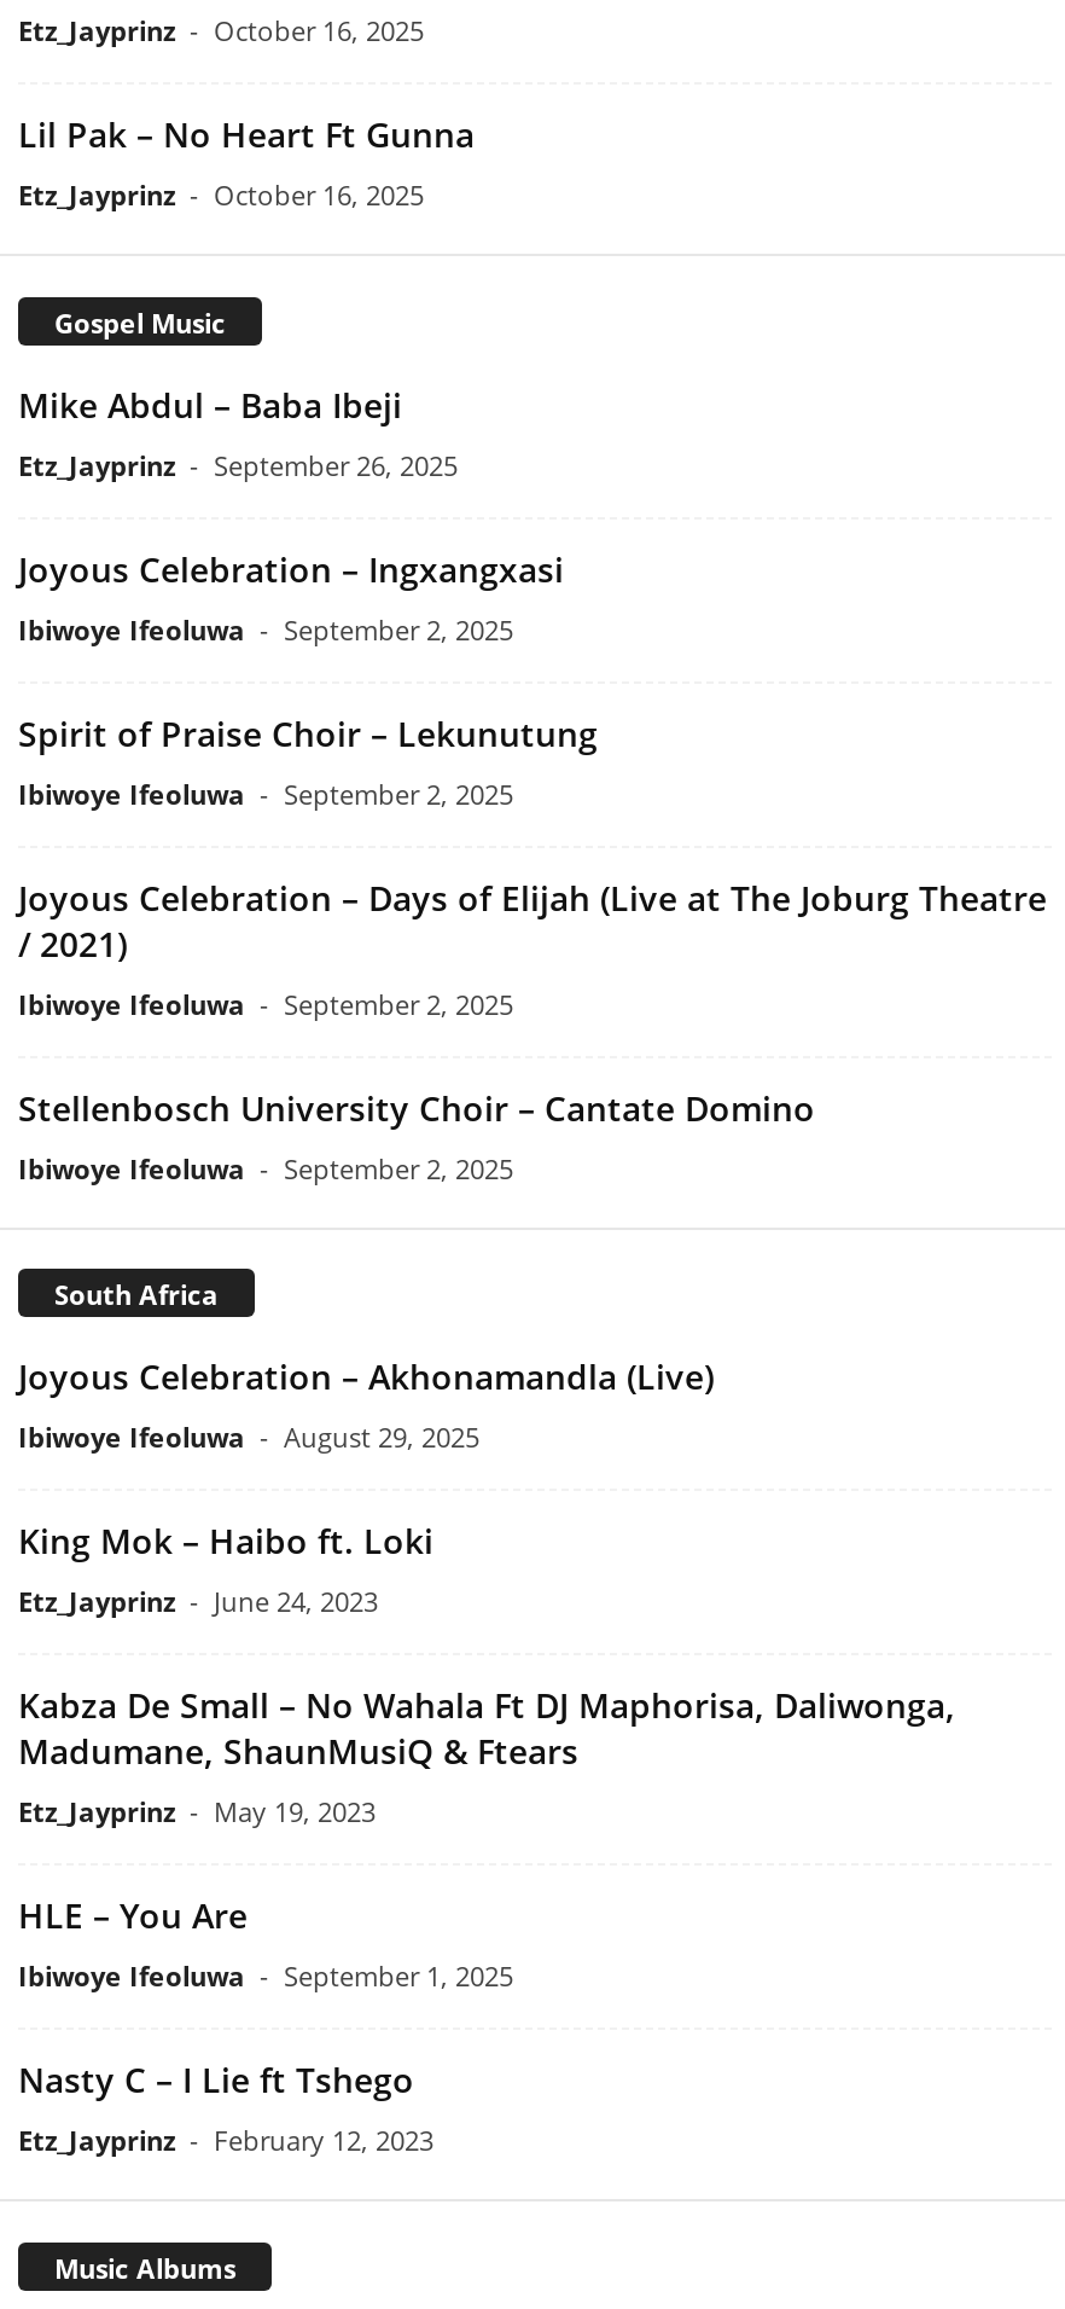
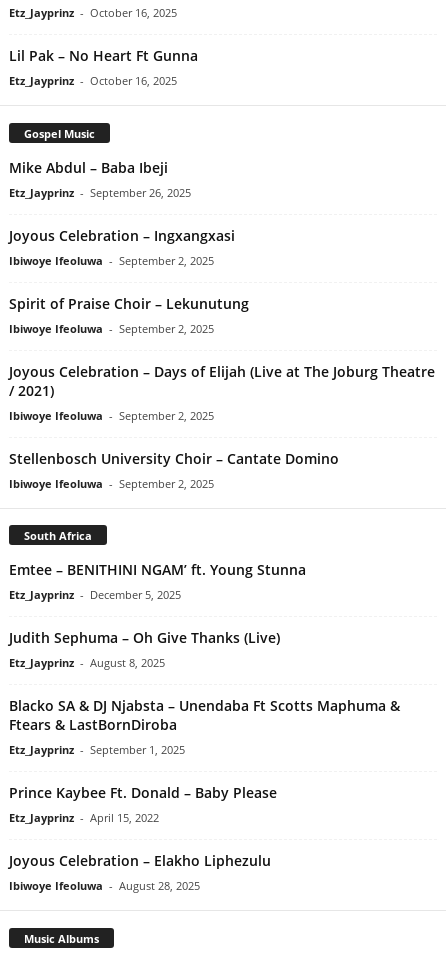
[18,1354,714,1456] Joyous Celebration – Akhonamandla (Live) | Ibiwoye Ifeoluwa - August 29, 2025 -> [9,560,306,602] Emtee – BENITHINI NGAM’ ft. Young Stunna | Etz_Jayprinz - December 5, 2025
[18,1519,433,1620] King Mok – Haibo ft. Loki | Etz_Jayprinz - June 24, 2023 -> [9,628,280,670] Judith Sephuma – Oh Give Thanks (Live) | Etz_Jayprinz - August 8, 2025
[18,1683,955,1831] Kabza De Small – No Wahala Ft DJ Maphorisa, Daliwonga, | Madumane, ShaunMusiQ & Ftears | Etz_Jayprinz - May 19, 2023 -> [9,696,400,757] Blacko SA & DJ Njabsta – Unendaba Ft Scotts Maphuma & | Ftears & LastBornDiroba | Etz_Jayprinz - September 1, 2025
[18,1893,513,1995] HLE – You Are | Ibiwoye Ifeoluwa - September 1, 2025 -> [9,783,277,825] Prince Kaybee Ft. Donald – Baby Please | Etz_Jayprinz - April 15, 2022
[18,2058,433,2159] Nasty C – I Lie ft Tshego | Etz_Jayprinz - February 12, 2023 -> [9,851,271,893] Joyous Celebration – Elakho Liphezulu | Ibiwoye Ifeoluwa - August 28, 2025

